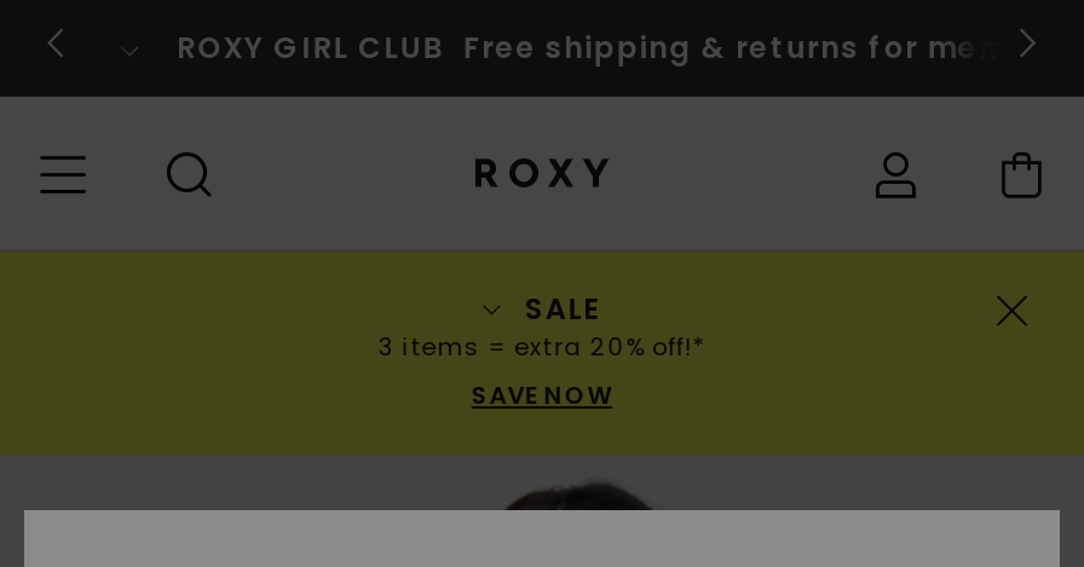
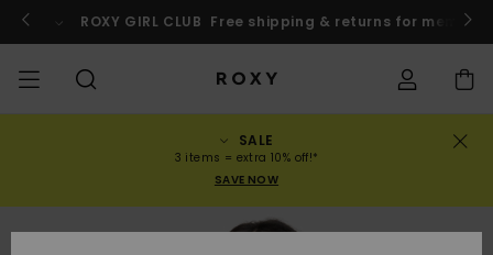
[379,329,705,365] 3 items = extra 20% off!* -> [174,149,319,166] 3 items = extra 10% off!*

